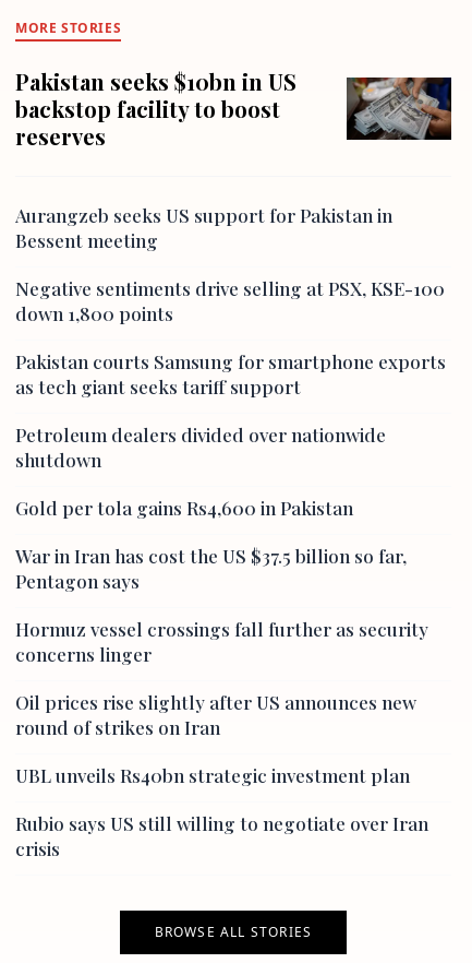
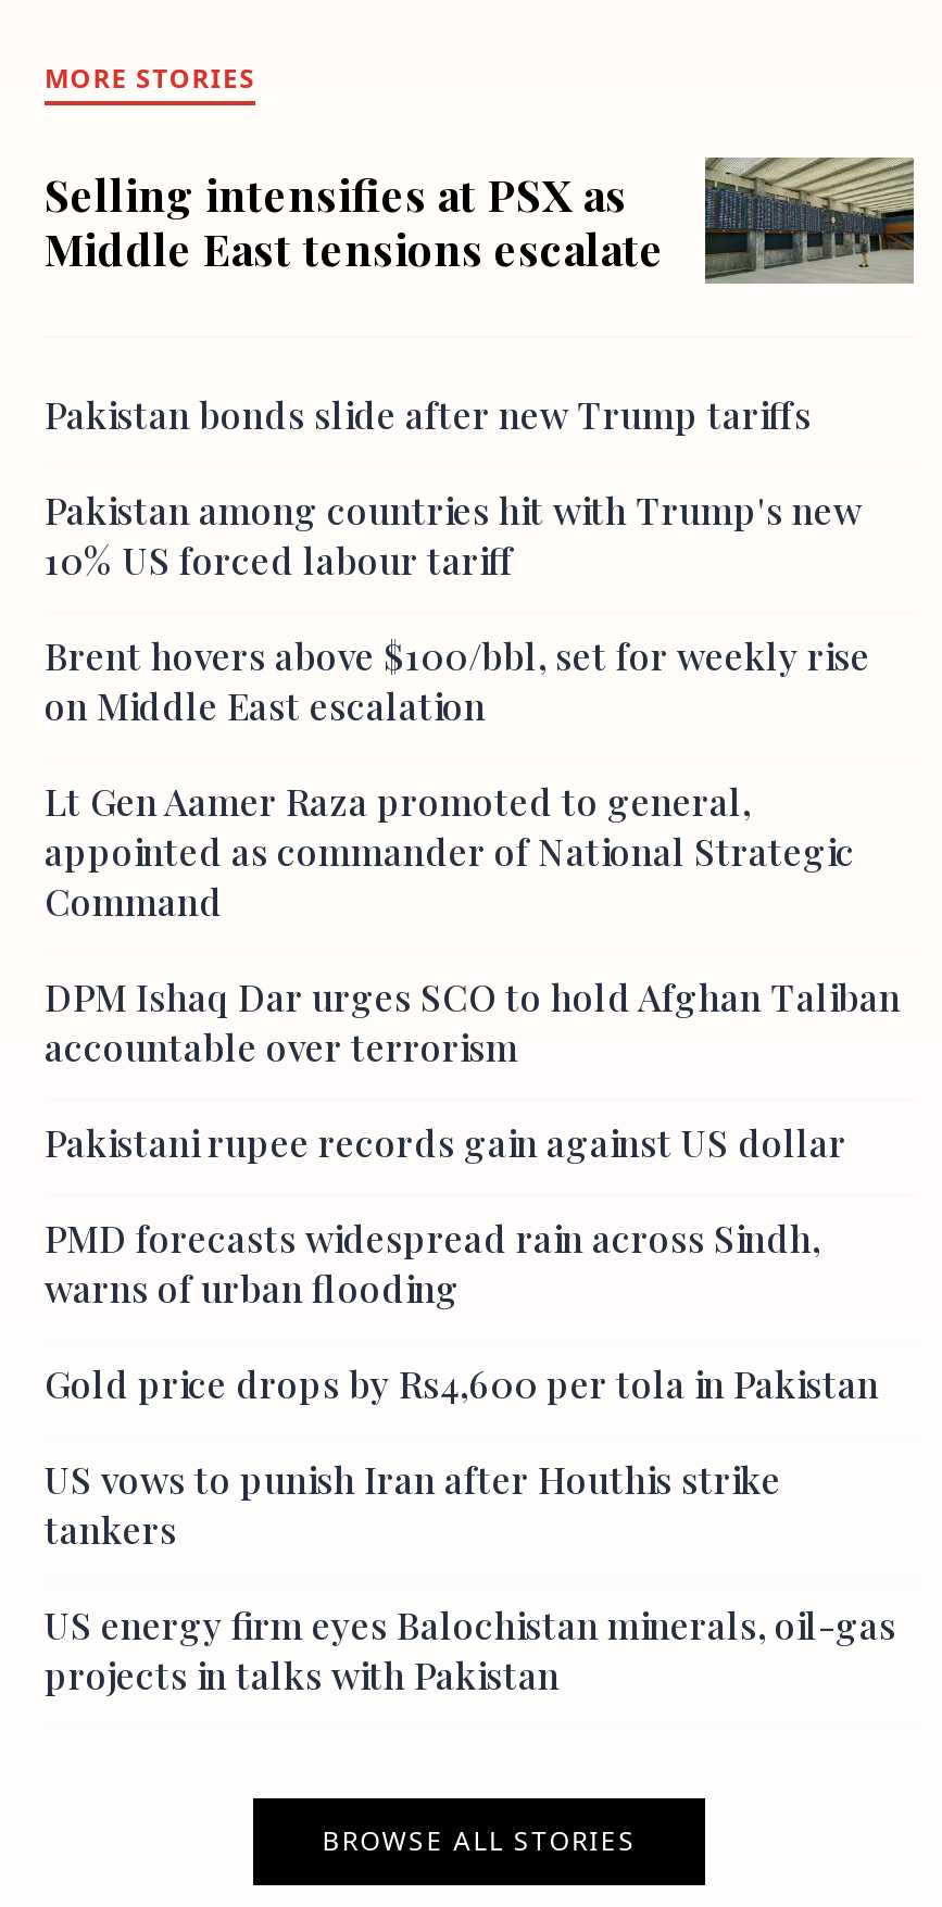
[15,67,296,151] Pakistan seeks $10bn in US | backstop facility to boost | reserves -> [45,164,664,277] Selling intensifies at PSX as | Middle East tensions escalate
[348,76,452,141] [image] -> [705,155,914,286] [image]
[15,203,392,252] Aurangzeb seeks US support for Pakistan in | Bessent meeting -> [45,389,812,437] Pakistan bonds slide after new Trump tariffs
[15,276,445,325] Negative sentiments drive selling at PSX, KSE-100 | down 1,800 points -> [45,485,862,583] Pakistan among countries hit with Trump's new | 10% US forced labour tariff
[15,349,446,399] Pakistan courts Samsung for smartphone exports | as tech giant seeks tariff support -> [45,630,870,728] Brent hovers above $100/bbl, set for weekly rise | on Middle East escalation
[15,423,386,472] Petroleum dealers divided over nationwide | shutdown -> [45,776,855,924] Lt Gen Aamer Raza promoted to general, | appointed as commander of National Strategic | Command
[15,496,353,520] Gold per tola gains Rs4,600 in Pakistan -> [45,972,901,1069] DPM Ishaq Dar urges SCO to hold Afghan Taliban | accountable over terrorism
[15,544,407,593] War in Iran has cost the US $37.5 billion so far, | Pentagon says -> [45,1117,846,1165] Pakistani rupee records gain against US dollar
[15,617,428,666] Hormuz vessel crossings fall further as security | concerns linger -> [45,1213,820,1311] PMD forecasts widespread rain across Sindh, | warns of urban flooding
[15,690,416,739] Oil prices rise slightly after US announces new | round of strikes on Iran -> [45,1358,879,1406] Gold price drops by Rs4,600 per tola in Pakistan
[15,763,410,787] UBL unveils Rs40bn strategic investment plan -> [45,1454,781,1552] US vows to punish Iran after Houthis strike | tankers
[15,811,428,860] Rubio says US still willing to negotiate over Iran | crisis -> [45,1600,896,1698] US energy firm eyes Balochistan minerals, oil-gas | projects in talks with Pakistan

